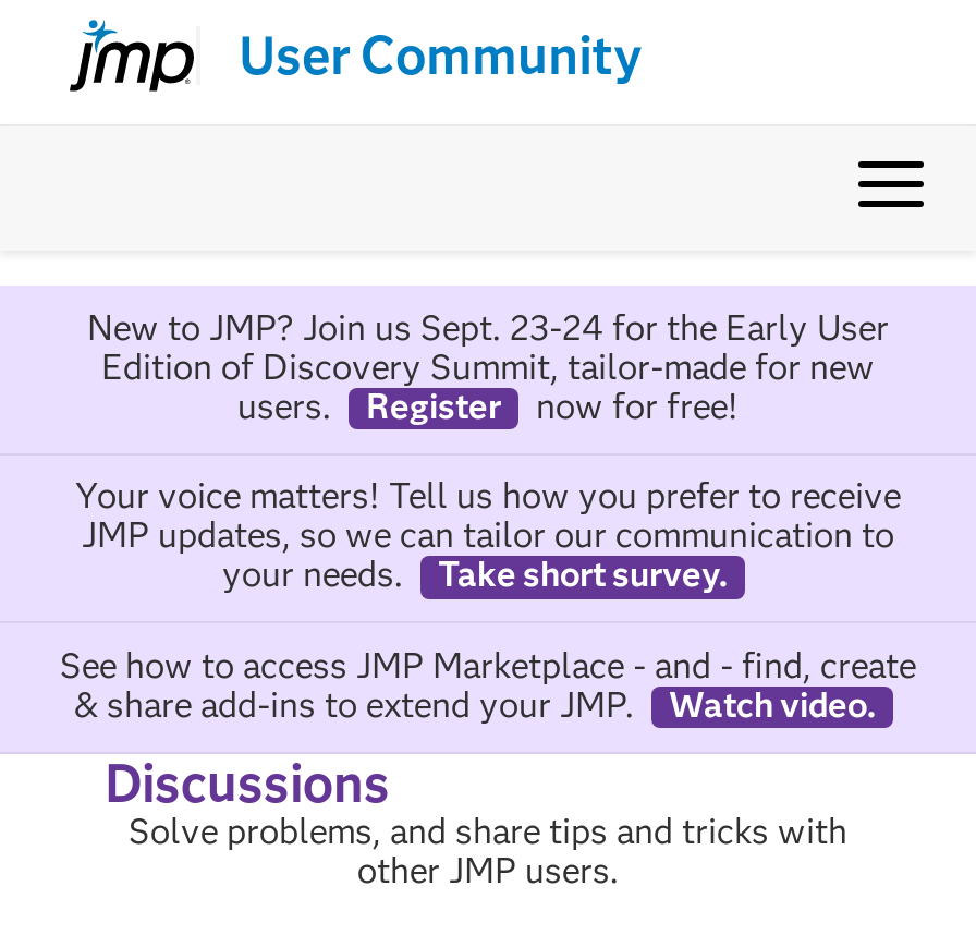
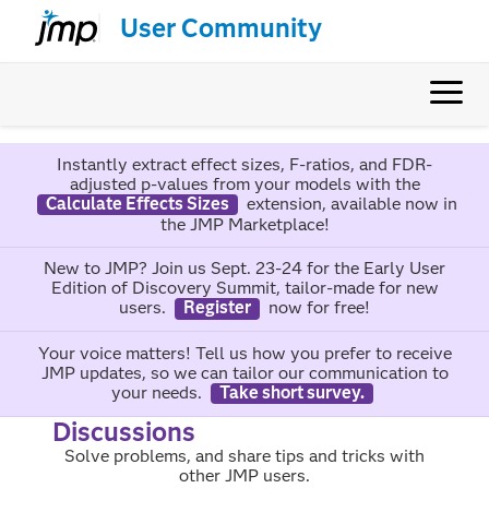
none -> [45,154,457,235] Instantly extract effect sizes, F-ratios, and FDR- | adjusted p-values from your models with the | Calculate Effects Sizes | extension, available now in | the JMP Marketplace!
moved [75,307,901,595] -> [38,258,451,402]: New to JMP? Join us Sept. 23-24 for the Early User | Edition of Discovery Summit, tailor-made for new | users. | ... | your needs. | Take short survey.
[60,644,916,725] See how to access JMP Marketplace - and - find, create | & share add-ins to extend your JMP. | Watch video. -> none

